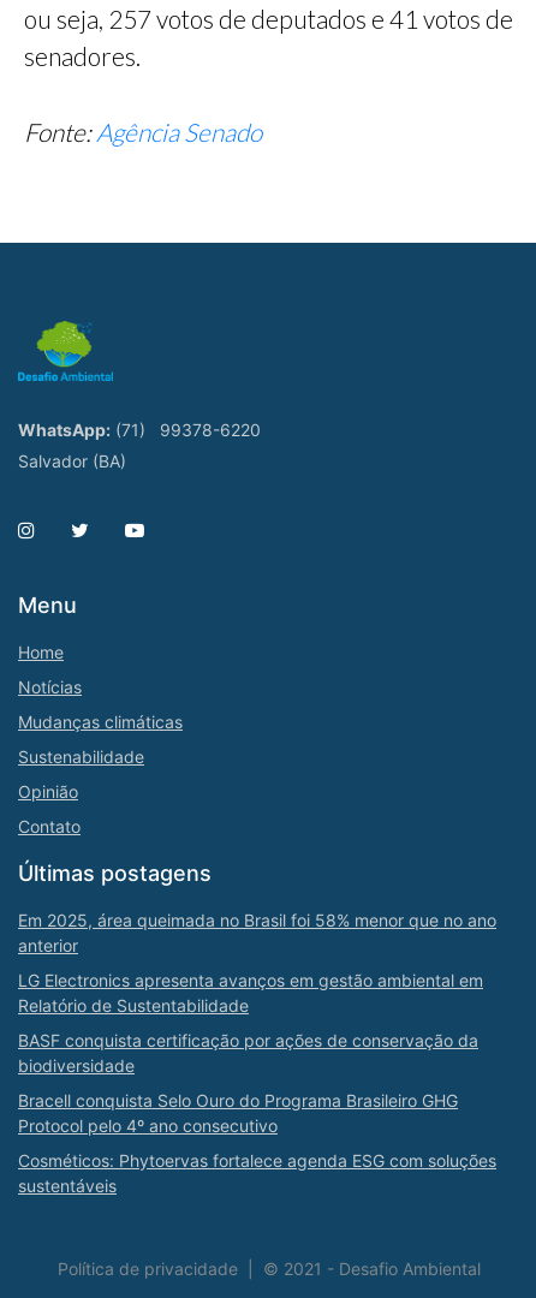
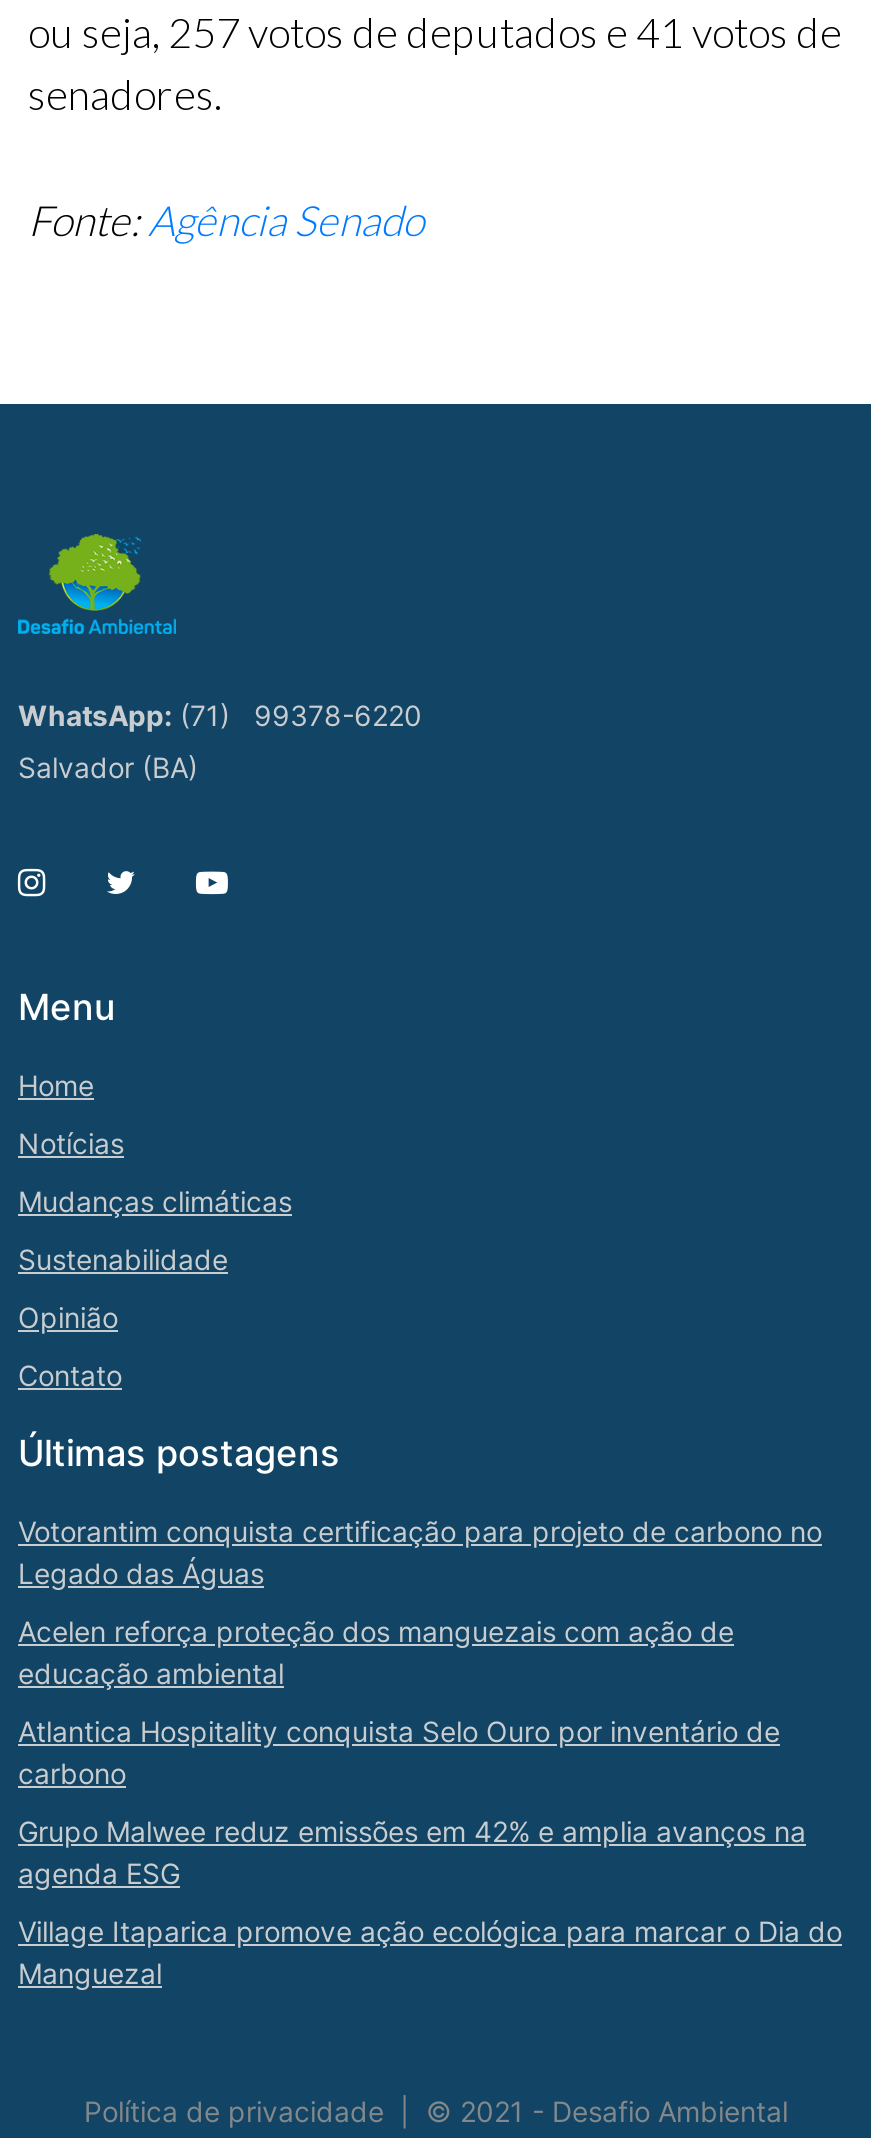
[18,910,496,955] Em 2025, área queimada no Brasil foi 58% menor que no ano | anterior -> [18,1514,822,1590] Votorantim conquista certificação para projeto de carbono no | Legado das Águas
[18,970,483,1016] LG Electronics apresenta avanços em gestão ambiental em | Relatório de Sustentabilidade -> [18,1614,734,1690] Acelen reforça proteção dos manguezais com ação de | educação ambiental
[18,1030,478,1076] BASF conquista certificação por ações de conservação da | biodiversidade -> [18,1714,780,1790] Atlantica Hospitality conquista Selo Ouro por inventário de | carbono
[18,1090,458,1136] Bracell conquista Selo Ouro do Programa Brasileiro GHG | Protocol pelo 4º ano consecutivo -> [18,1814,806,1890] Grupo Malwee reduz emissões em 42% e amplia avanços na | agenda ESG
[18,1150,496,1196] Cosméticos: Phytoervas fortalece agenda ESG com soluções | sustentáveis -> [18,1914,842,1990] Village Itaparica promove ação ecológica para marcar o Dia do | Manguezal

